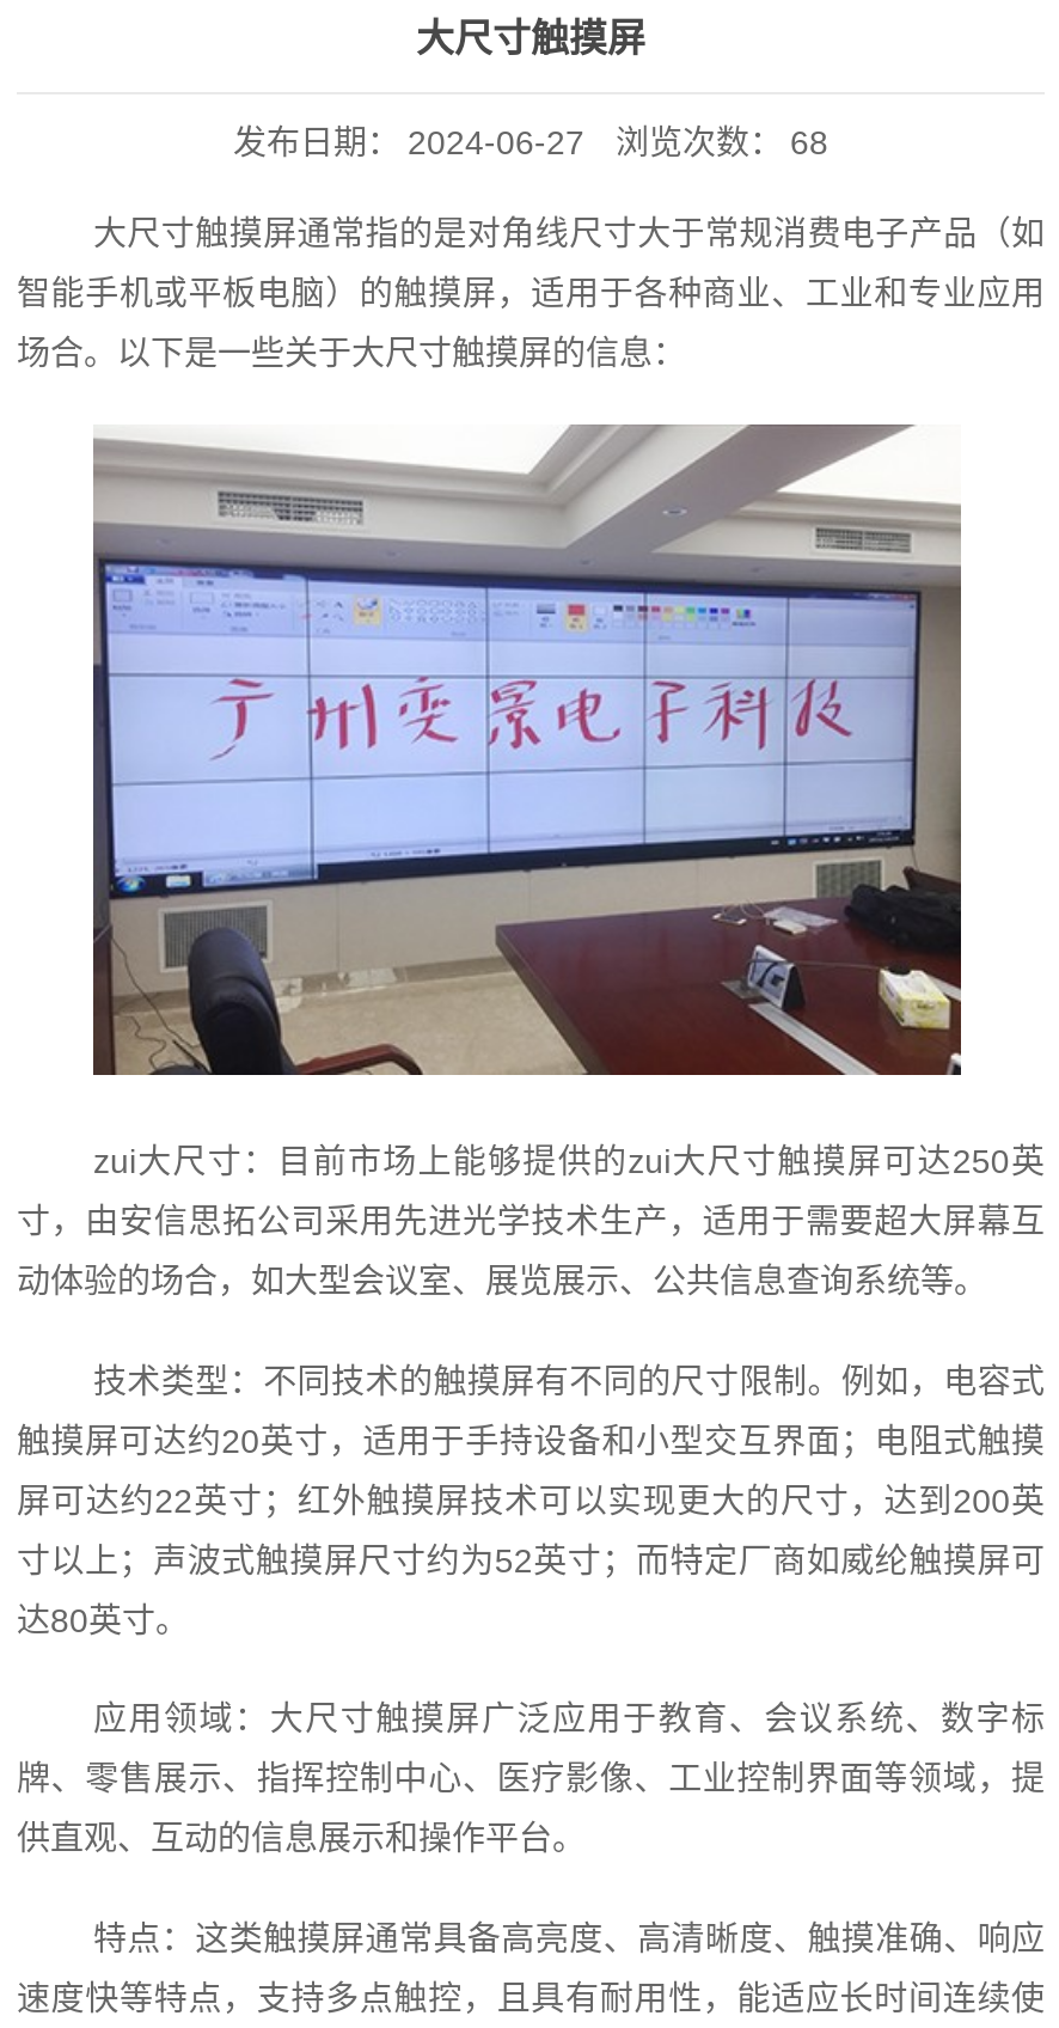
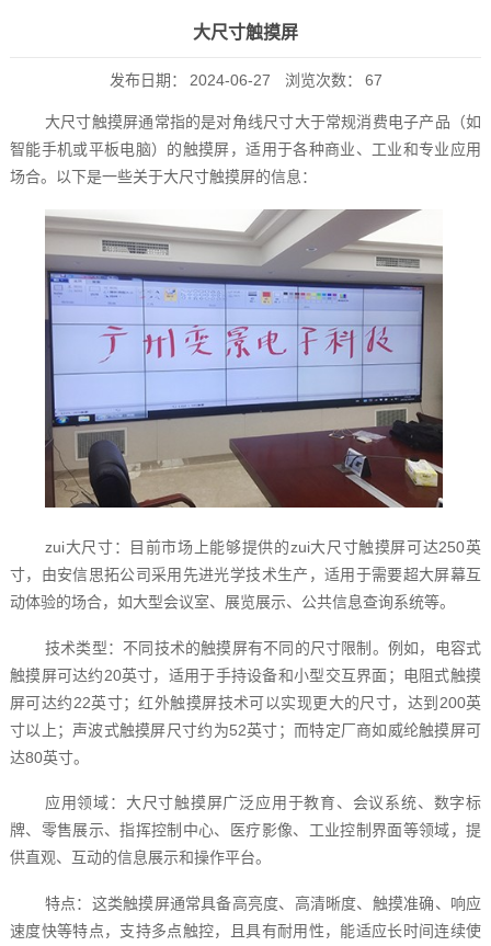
[233,124,828,162] 发布日期： 2024-06-27 浏览次数： 68 -> [109,71,382,89] 发布日期： 2024-06-27 浏览次数： 67

